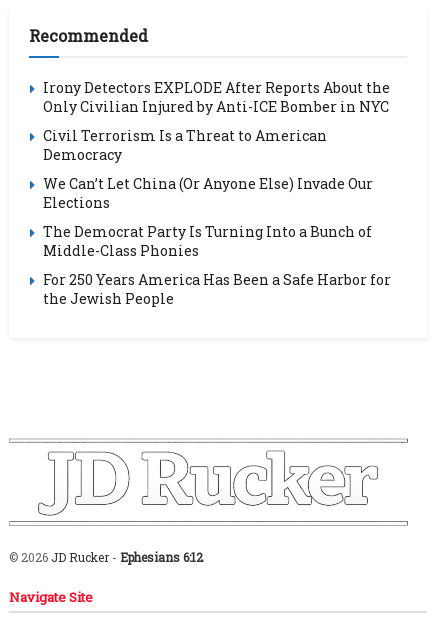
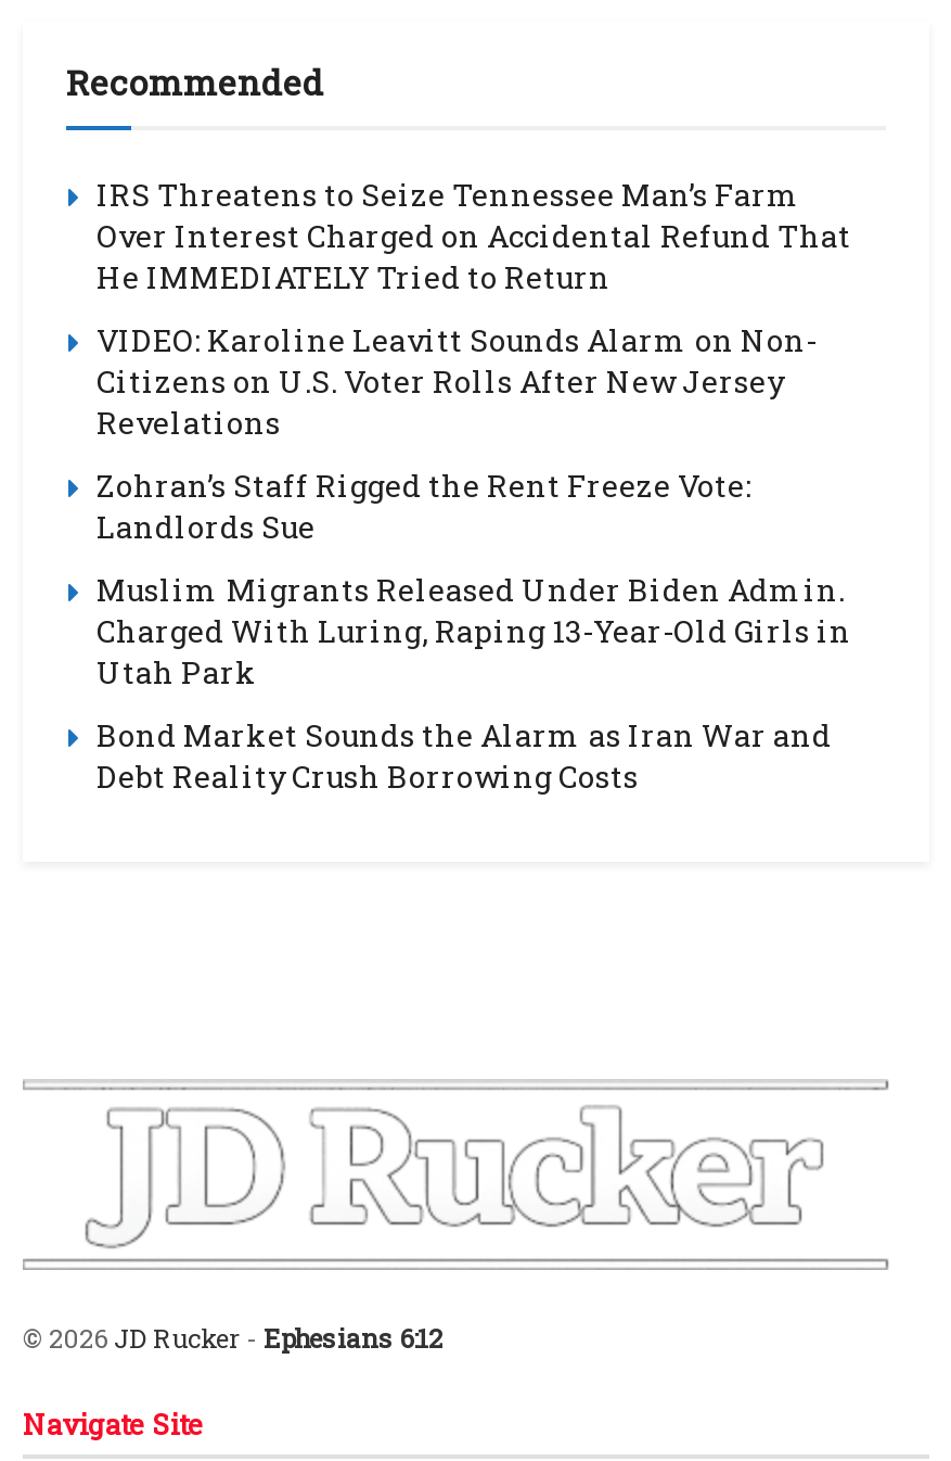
[43,78,390,116] Irony Detectors EXPLODE After Reports About the | Only Civilian Injured by Anti-ICE Bomber in NYC -> [97,174,851,298] IRS Threatens to Seize Tennessee Man’s Farm | Over Interest Charged on Accidental Refund That | He IMMEDIATELY Tried to Return
[43,126,327,164] Civil Terrorism Is a Threat to American | Democracy -> [97,320,817,444] VIDEO: Karoline Leavitt Sounds Alarm on Non- | Citizens on U.S. Voter Rolls After New Jersey | Revelations
[43,174,373,212] We Can’t Let China (Or Anyone Else) Invade Our | Elections -> [97,465,751,548] Zohran’s Staff Rigged the Rent Freeze Vote: | Landlords Sue
[43,222,372,260] The Democrat Party Is Turning Into a Bunch of | Middle-Class Phonies -> [97,569,851,693] Muslim Migrants Released Under Biden Admin. | Charged With Luring, Raping 13-Year-Old Girls in | Utah Park
[43,270,391,308] For 250 Years America Has Been a Safe Harbor for | the Jewish People -> [97,715,832,797] Bond Market Sounds the Alarm as Iran War and | Debt Reality Crush Borrowing Costs

